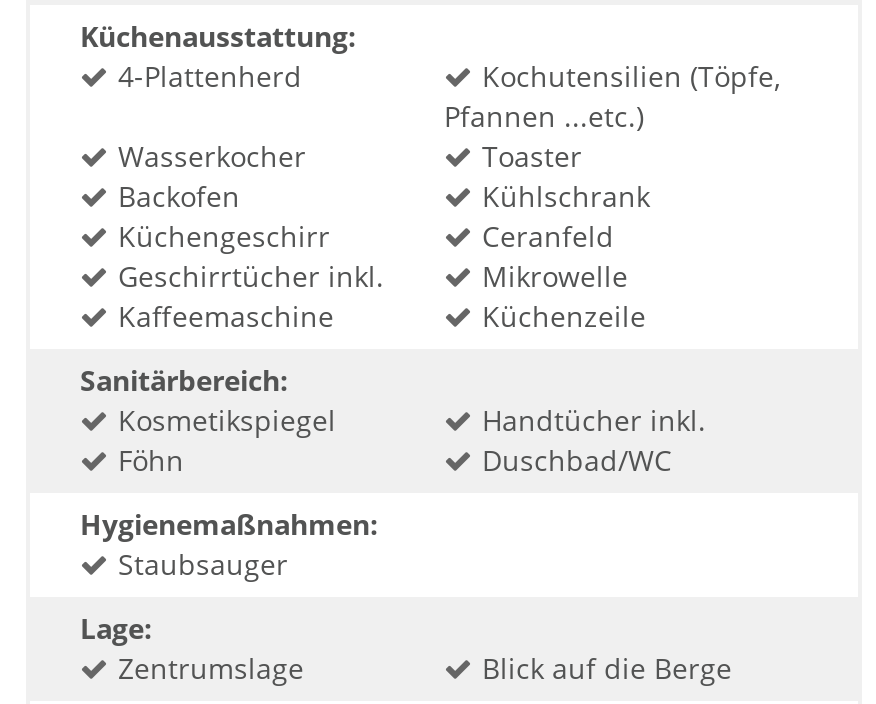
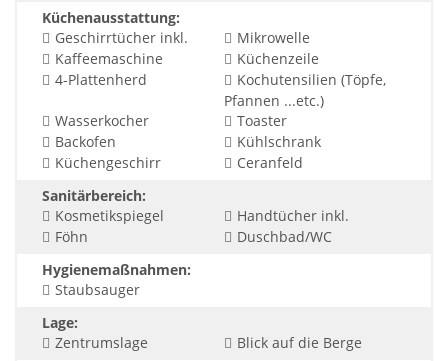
moved [118,57,780,255] -> [55,70,386,172]: 4-Plattenherd | Kochutensilien (Töpfe, | Pfannen ...etc.) | ... | Küchengeschirr | Ceranfeld
moved [118,257,646,335] -> [55,28,319,68]: Geschirrtücher inkl. | Mikrowelle | Kaffeemaschine | Küchenzeile

